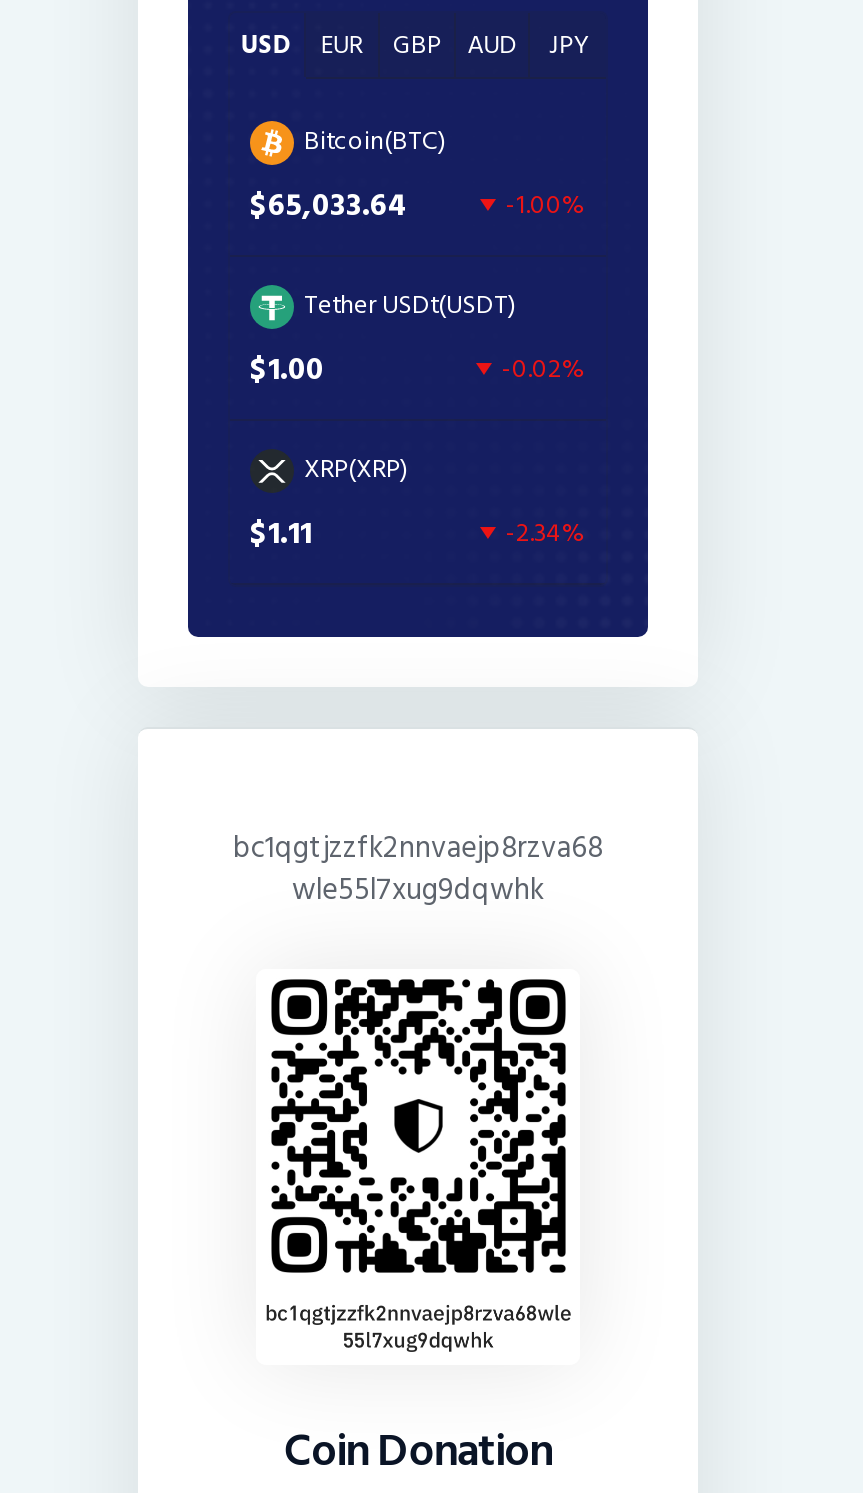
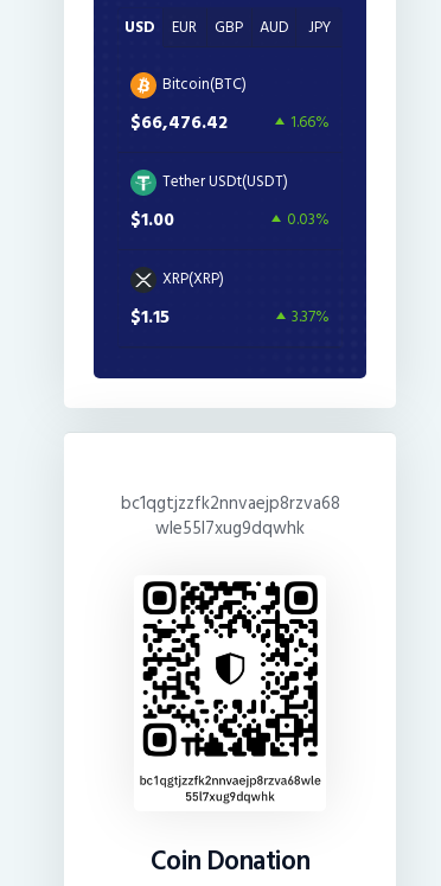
[250,182,408,232] $65,033.64 -> [130,108,228,138] $66,476.42
[506,184,586,228] -1.00% -> [290,110,330,136] 1.66%
[502,348,586,392] -0.02% -> [287,207,330,233] 0.03%
[250,510,312,560] $1.11 -> [130,303,170,333] $1.15
[506,512,586,556] -2.34% -> [292,304,330,330] 3.37%

